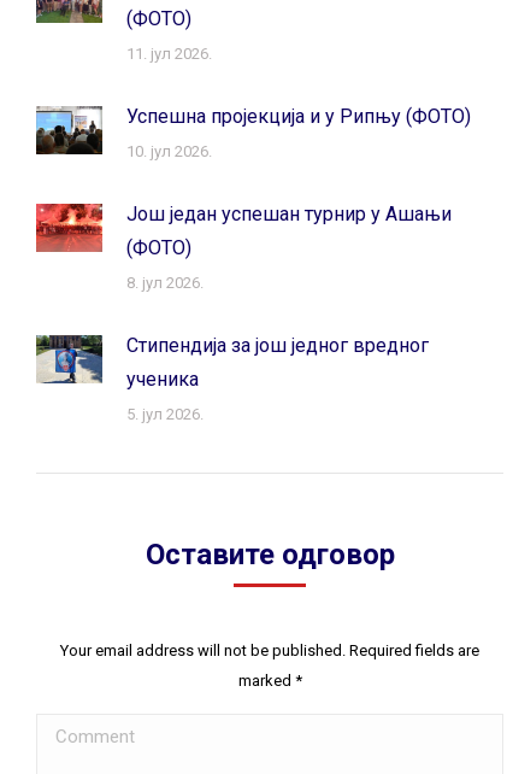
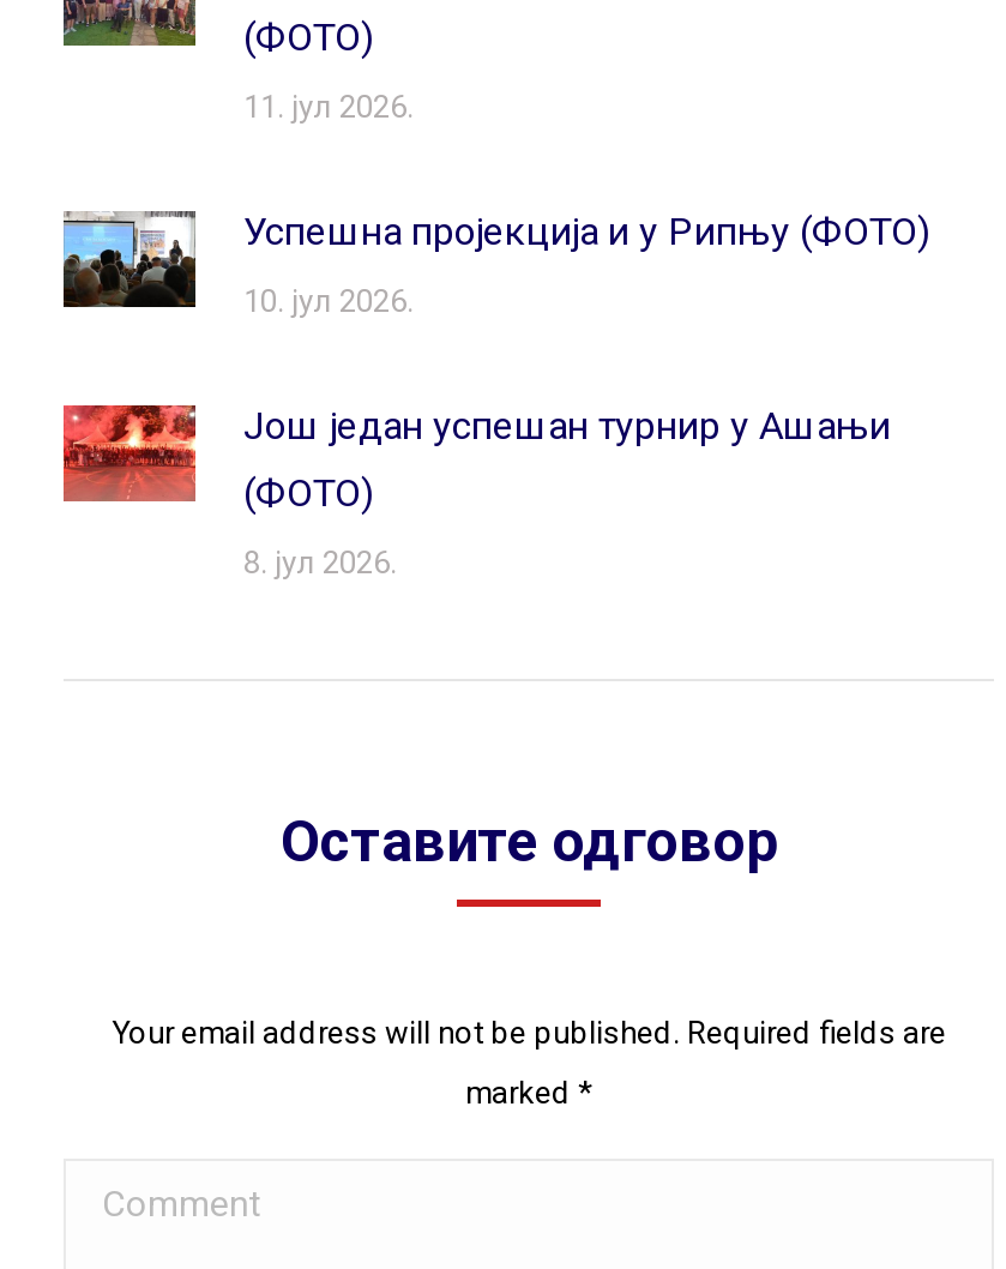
[35,334,429,423] [image] | Стипендија за још једног вредног | ученика | 5. јул 2026. -> none

